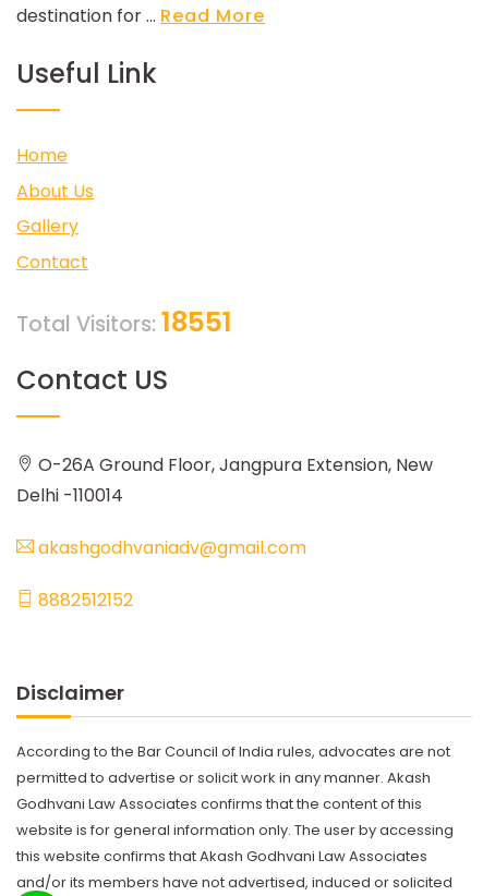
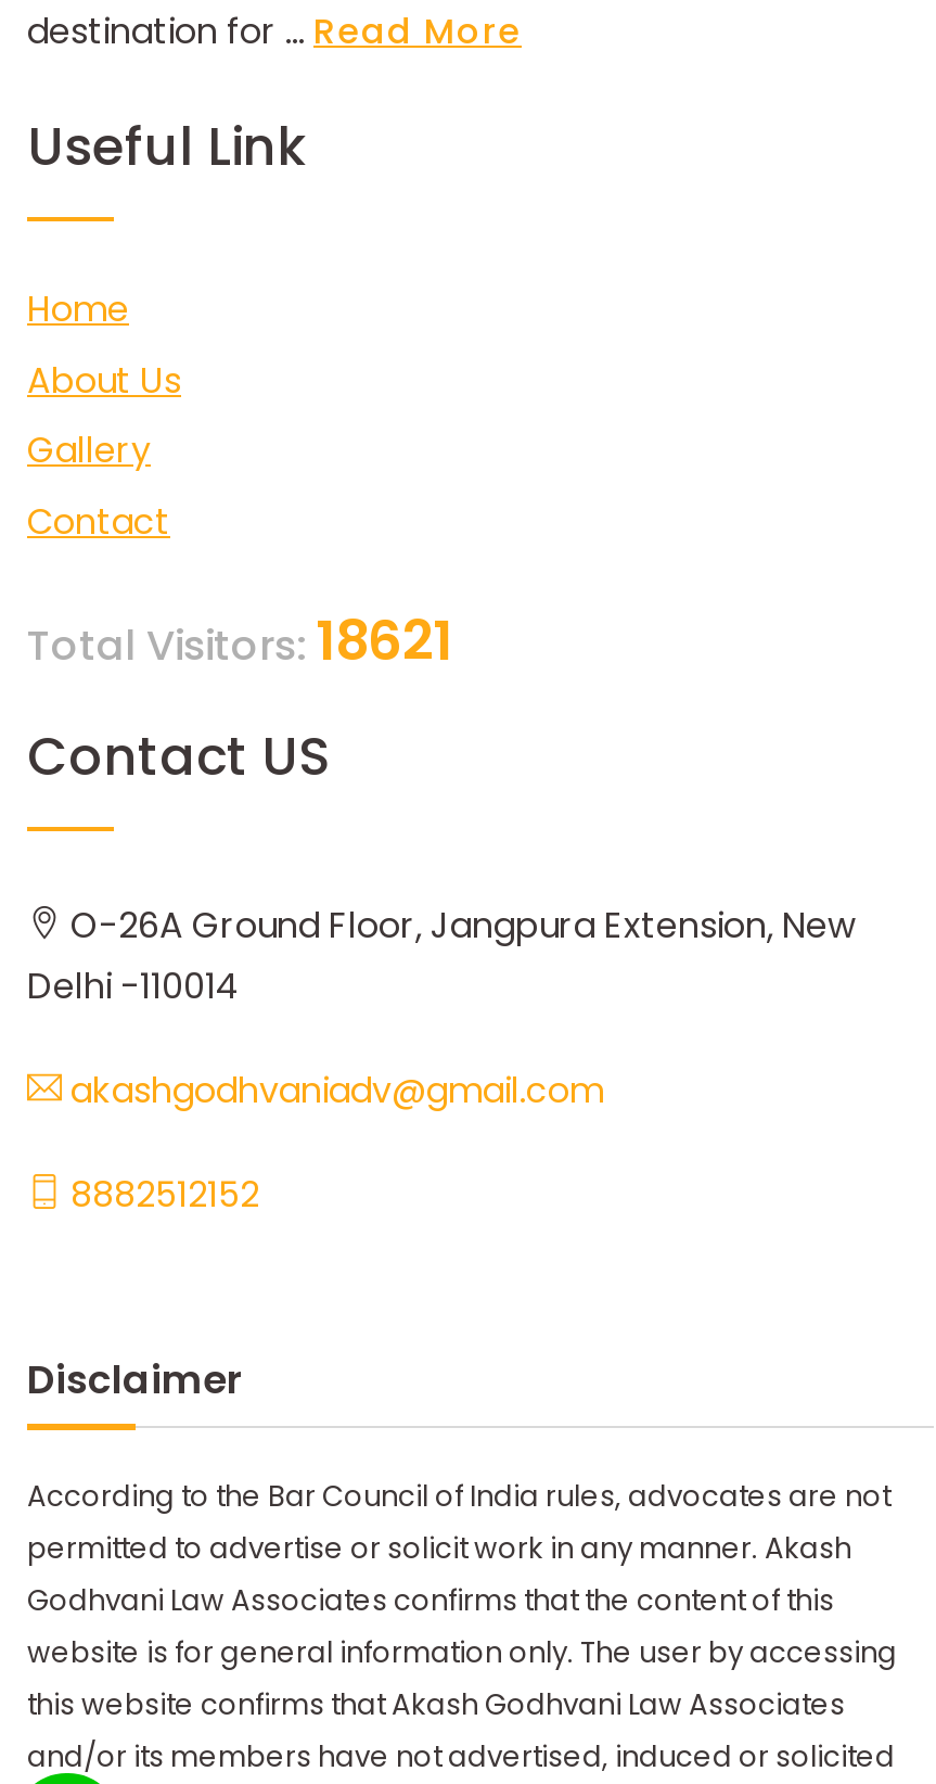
[16,303,232,341] Total Visitors: 18551 -> [27,603,452,679] Total Visitors: 18621

